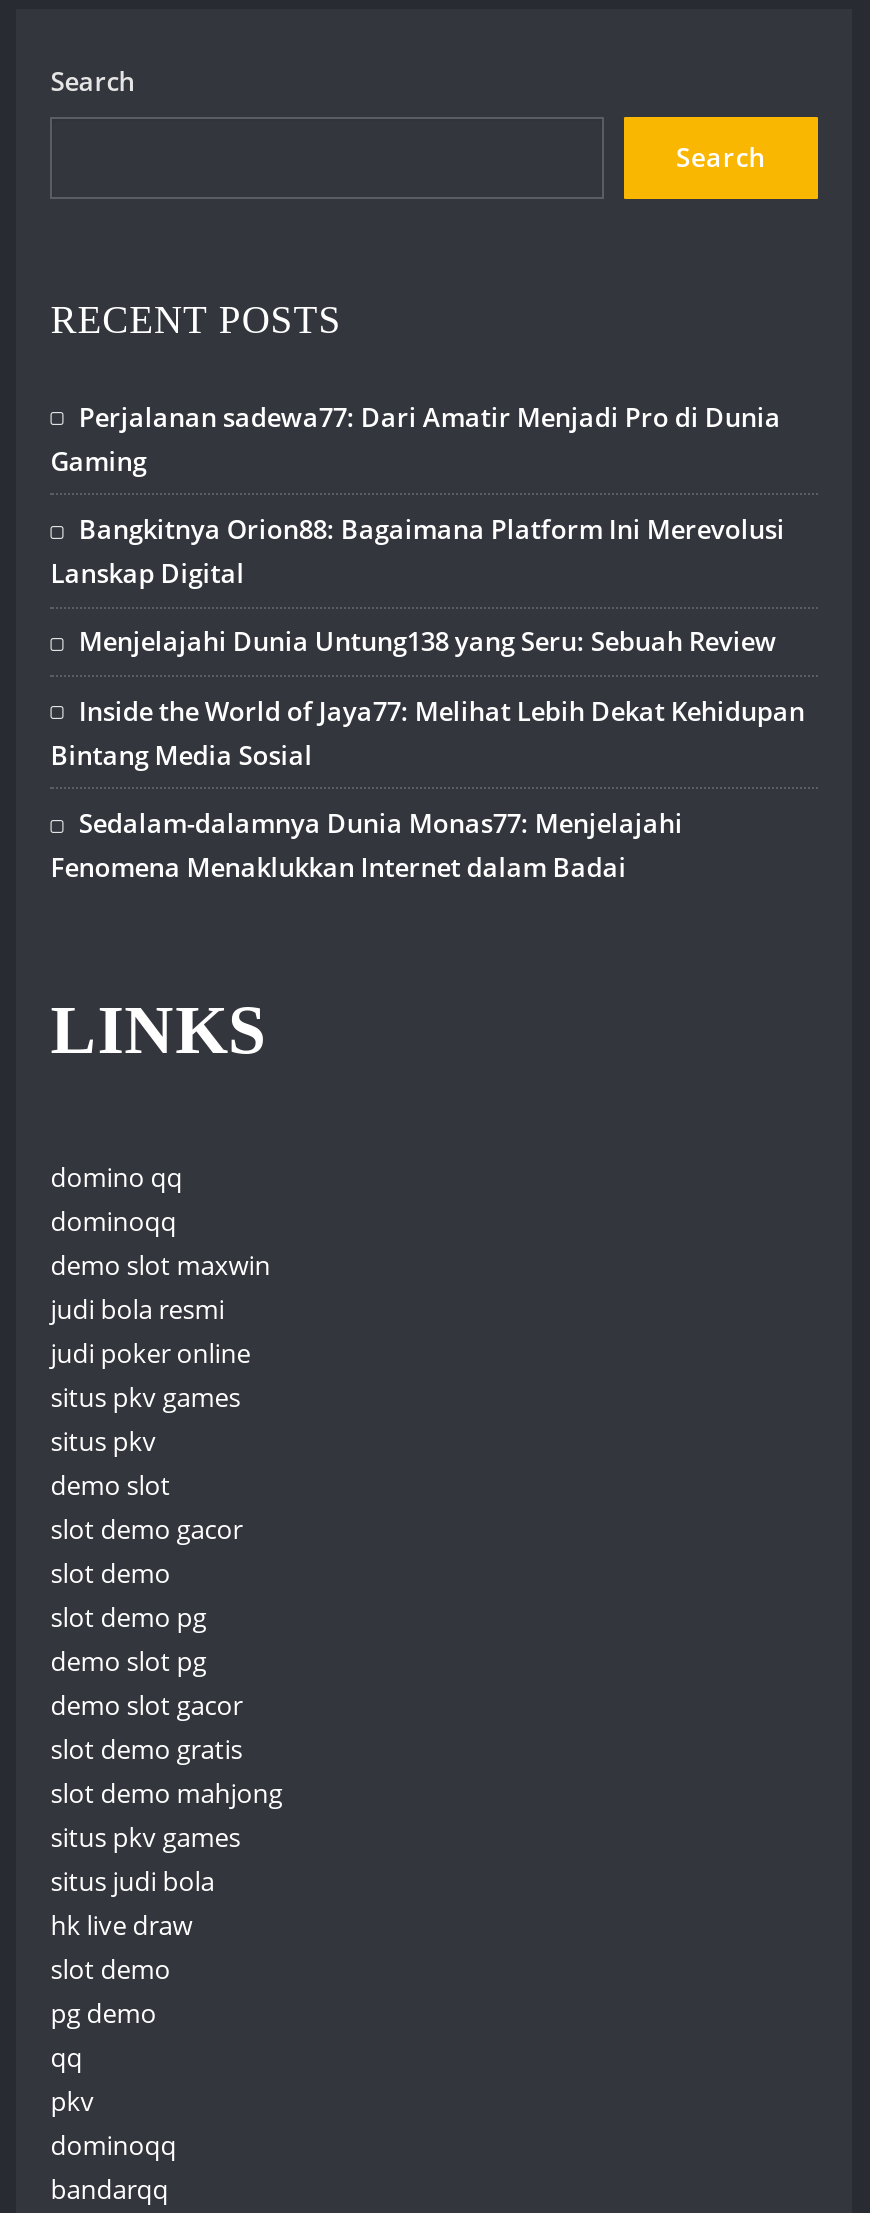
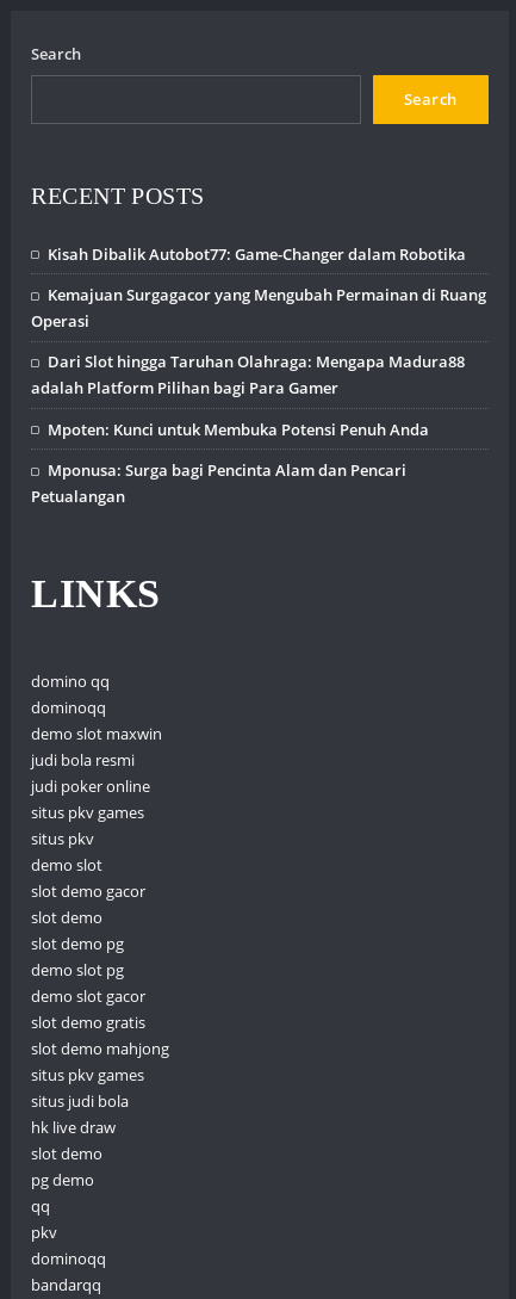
[50,398,781,478] Perjalanan sadewa77: Dari Amatir Menjadi Pro di Dunia | Gaming -> [48,243,466,264] Kisah Dibalik Autobot77: Game-Changer dalam Robotika
[50,511,785,591] Bangkitnya Orion88: Bagaimana Platform Ini Merevolusi | Lanskap Digital -> [31,284,487,332] Kemajuan Surgagacor yang Mengubah Permainan di Ruang | Operasi
[79,624,777,660] Menjelajahi Dunia Untung138 yang Seru: Sebuah Review -> [31,351,465,399] Dari Slot hingga Taruhan Olahraga: Mengapa Madura88 | adalah Platform Pilihan bagi Para Gamer
[50,693,805,773] Inside the World of Jaya77: Melihat Lebih Dekat Kehidupan | Bintang Media Sosial -> [48,418,429,440] Mpoten: Kunci untuk Membuka Potensi Penuh Anda
[50,805,683,885] Sedalam-dalamnya Dunia Monas77: Menjelajahi | Fenomena Menaklukkan Internet dalam Badai -> [31,459,407,507] Mponusa: Surga bagi Pencinta Alam dan Pencari | Petualangan

